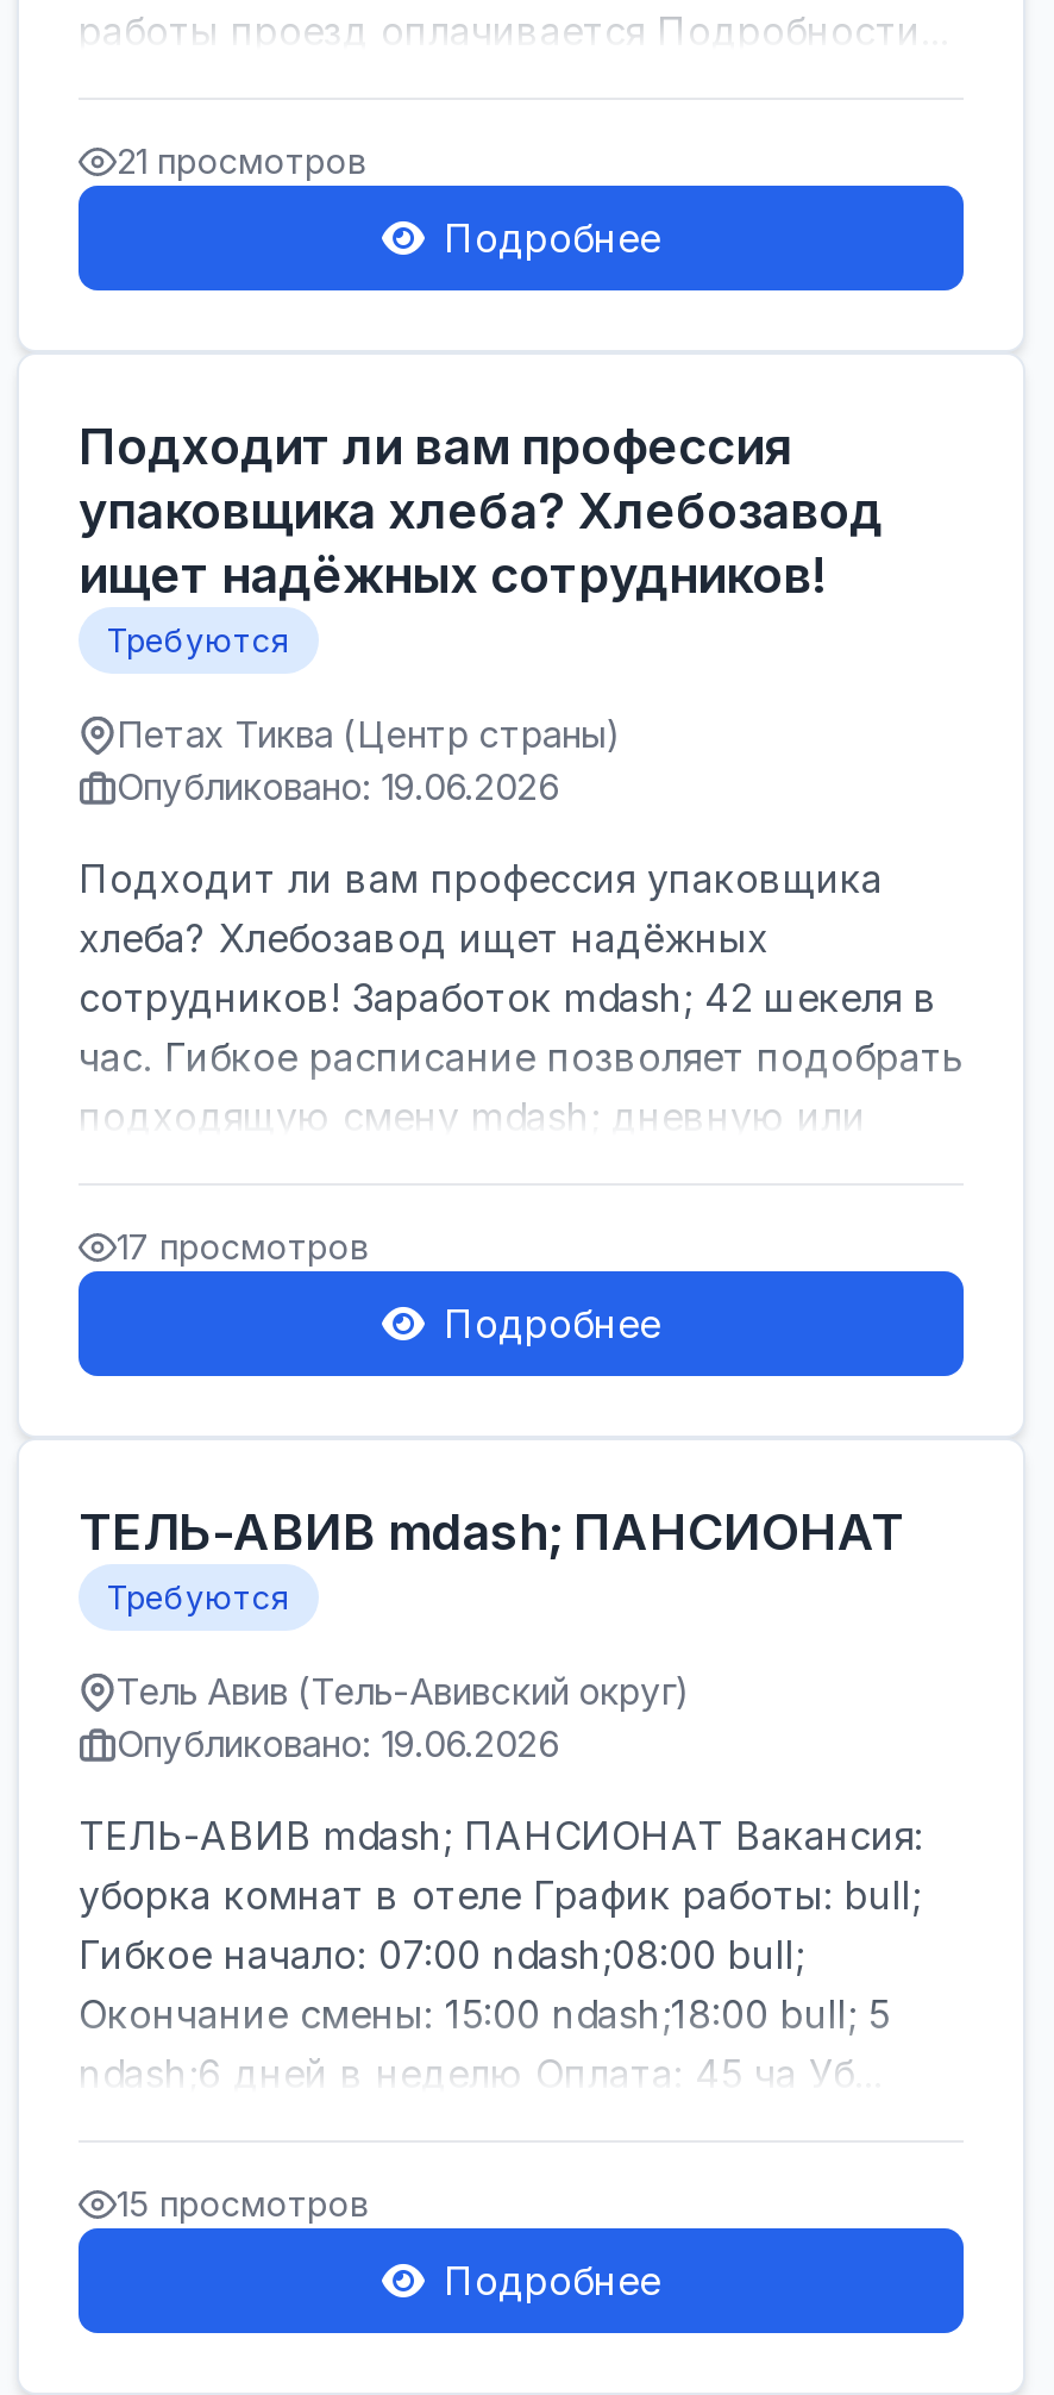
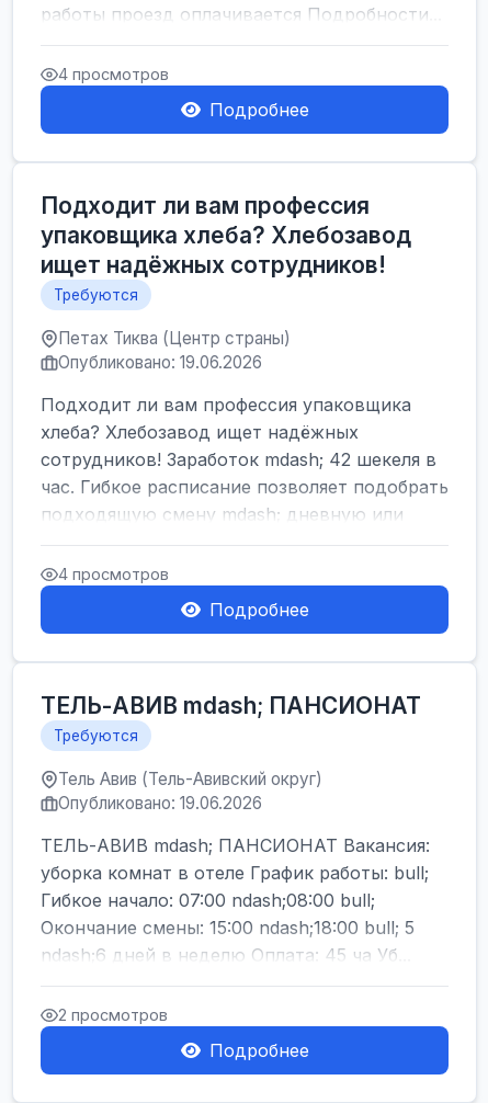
[117,140,366,181] 21 просмотров -> [58,65,169,83] 4 просмотров
[117,1226,369,1267] 17 просмотров -> [58,565,169,583] 4 просмотров
[117,2183,369,2224] 15 просмотров -> [58,1005,168,1024] 2 просмотров

